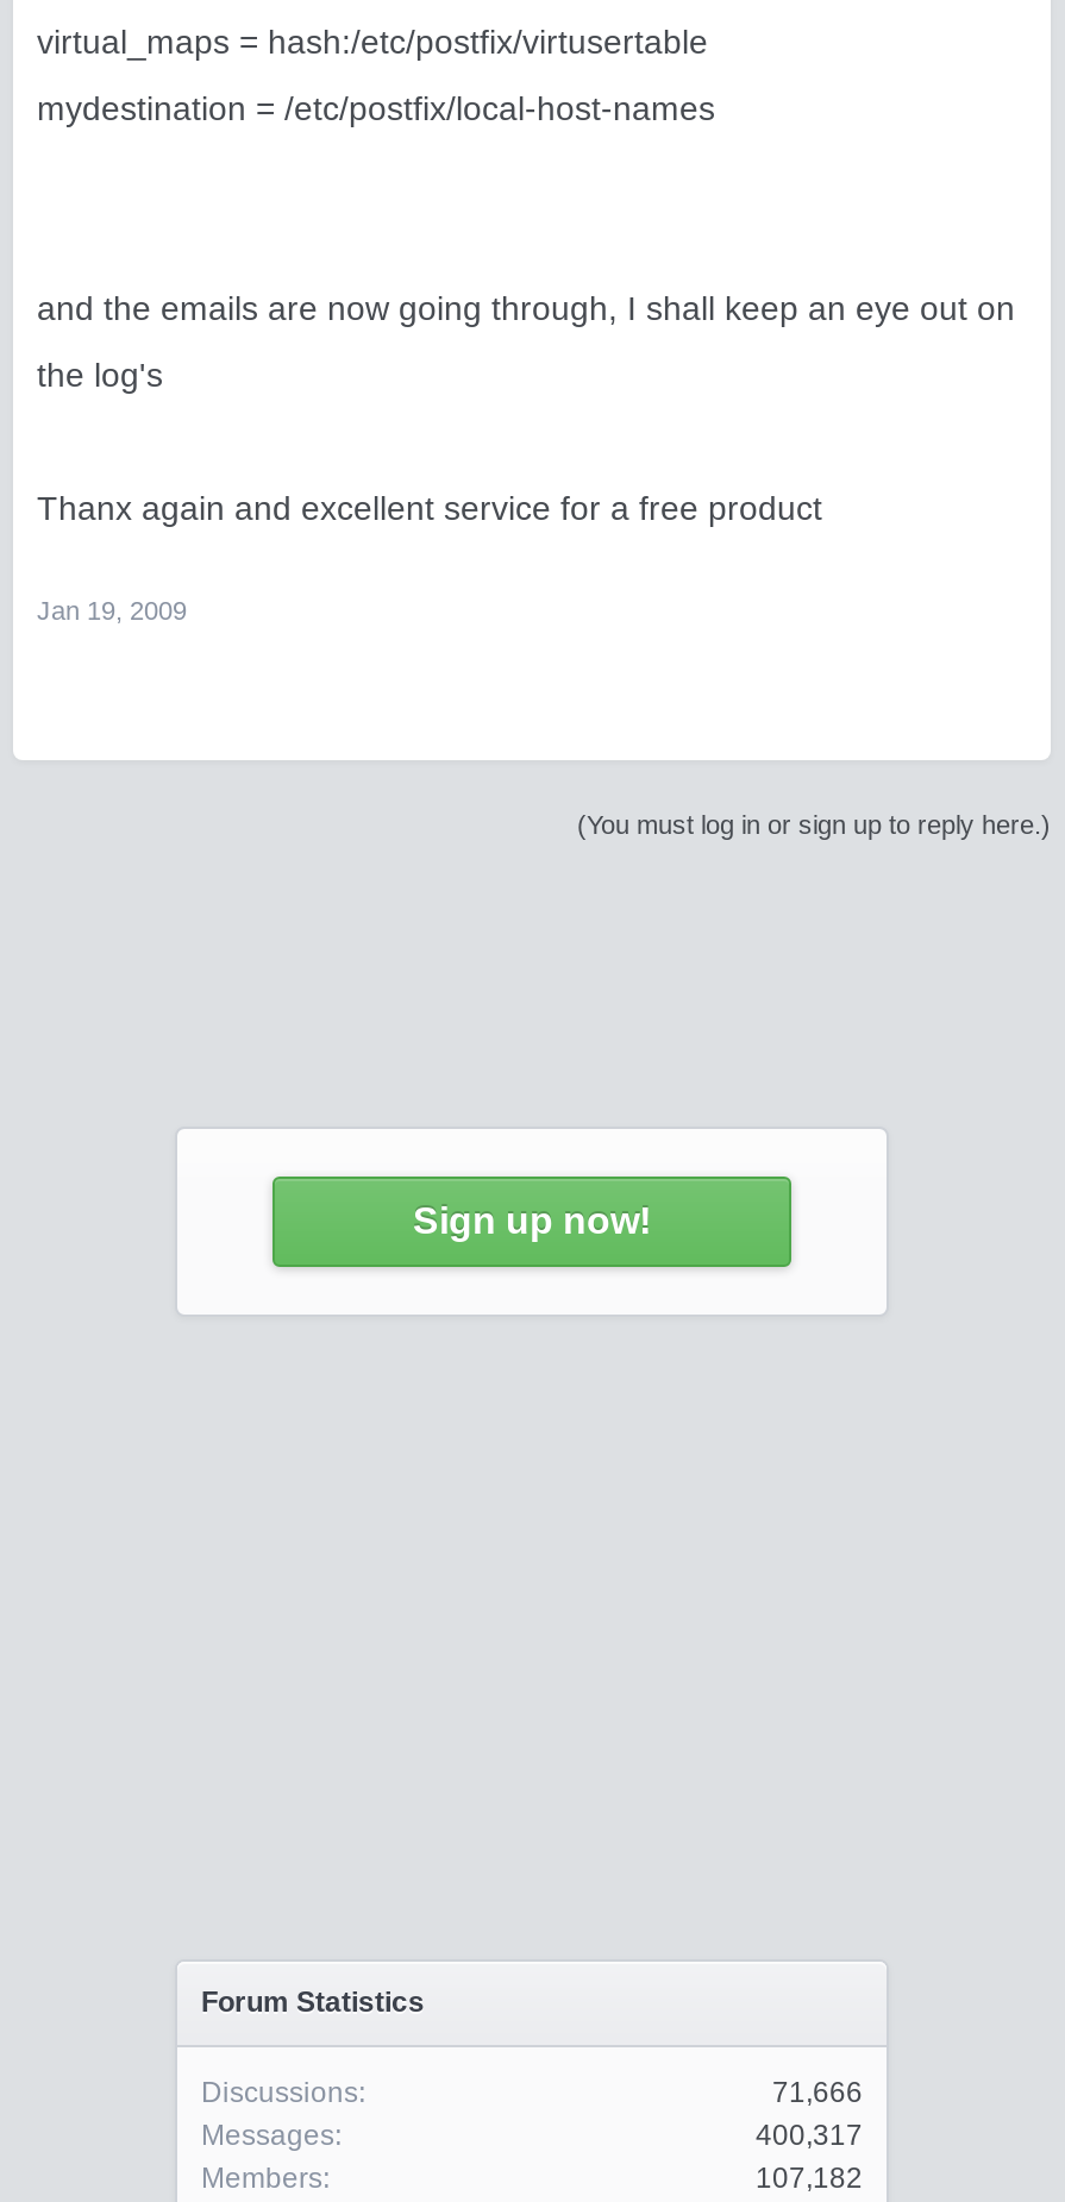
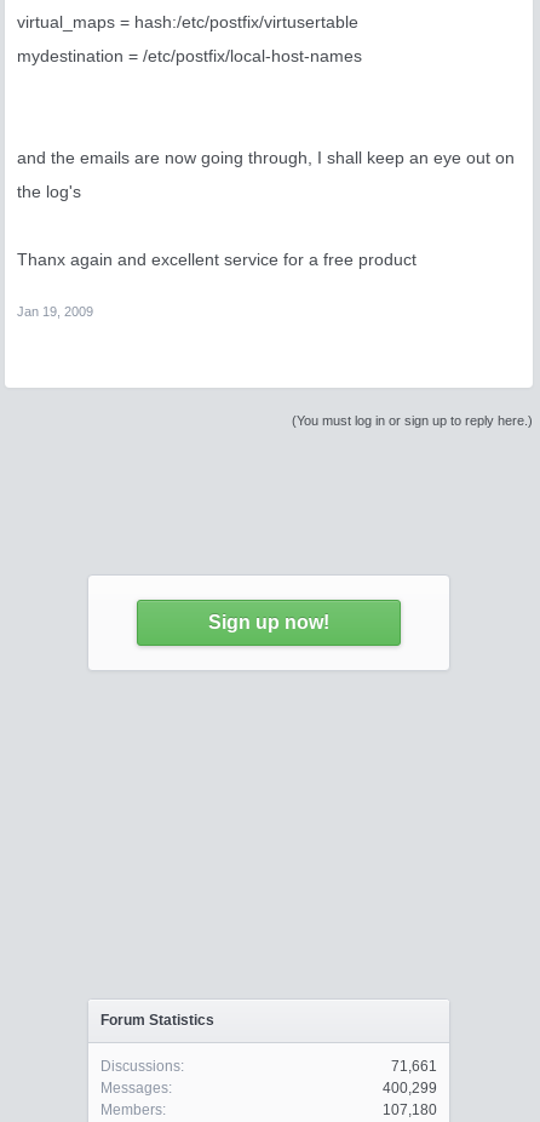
[772,2076,863,2109] 71,666 -> [391,1058,437,1075] 71,661
[756,2119,863,2152] 400,317 -> [383,1080,437,1097] 400,299
[756,2162,863,2195] 107,182 -> [383,1101,437,1118] 107,180

